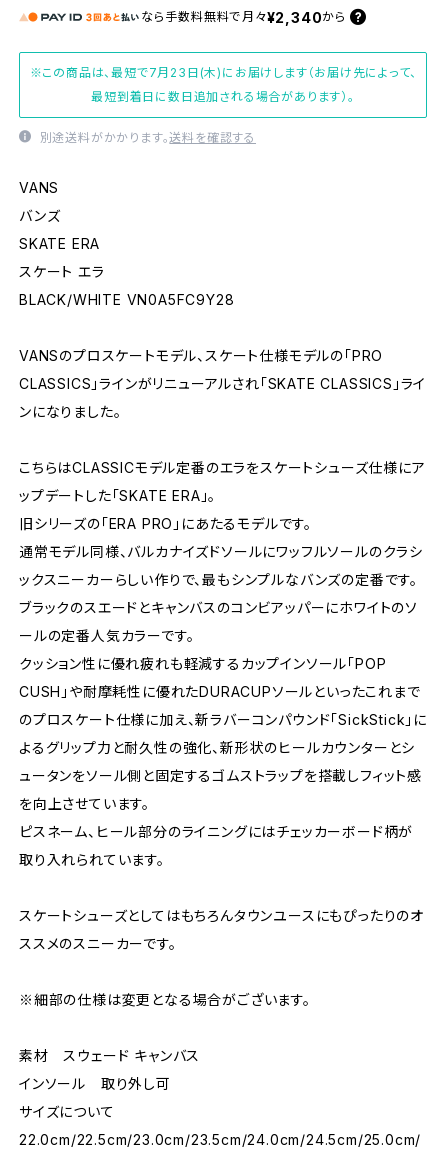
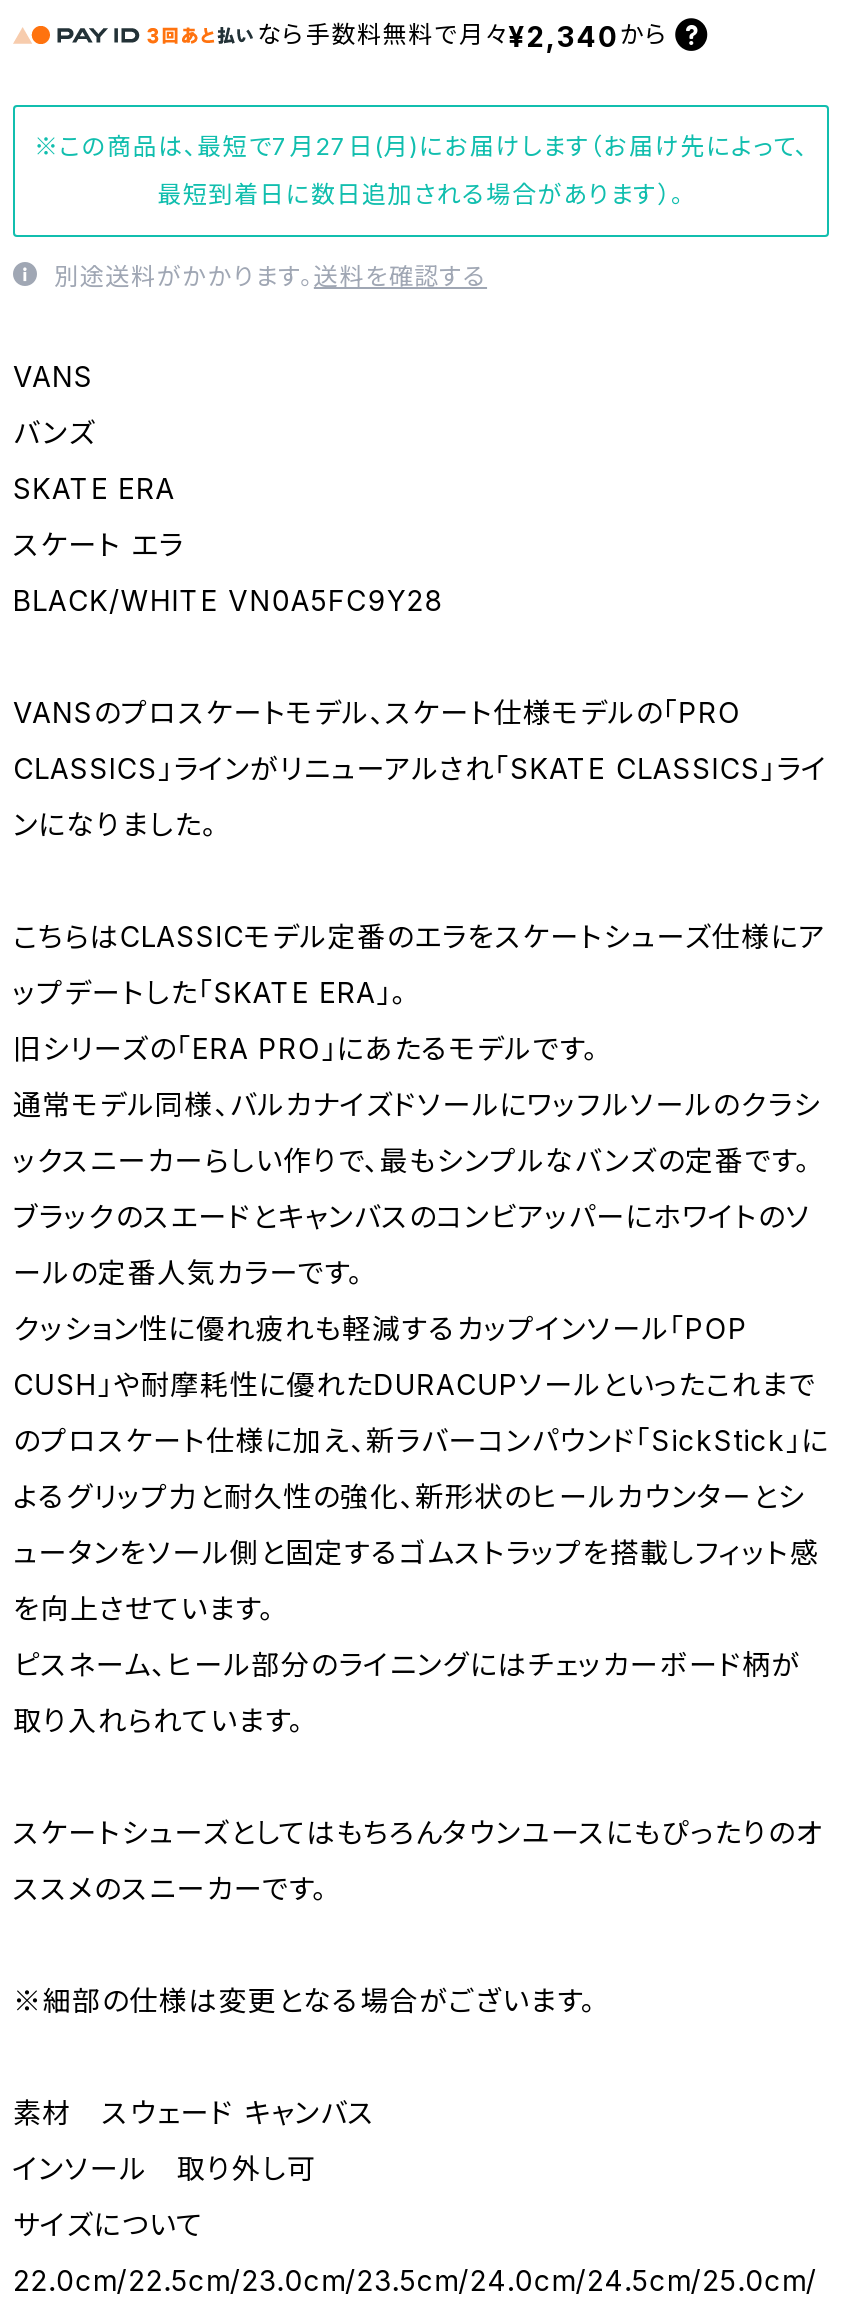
[29,65,416,80] ※この商品は、最短で7月23日(木)にお届けします（お届け先によって、 -> [34,130,808,160] ※この商品は、最短で7月27日(月)にお届けします（お届け先によって、

